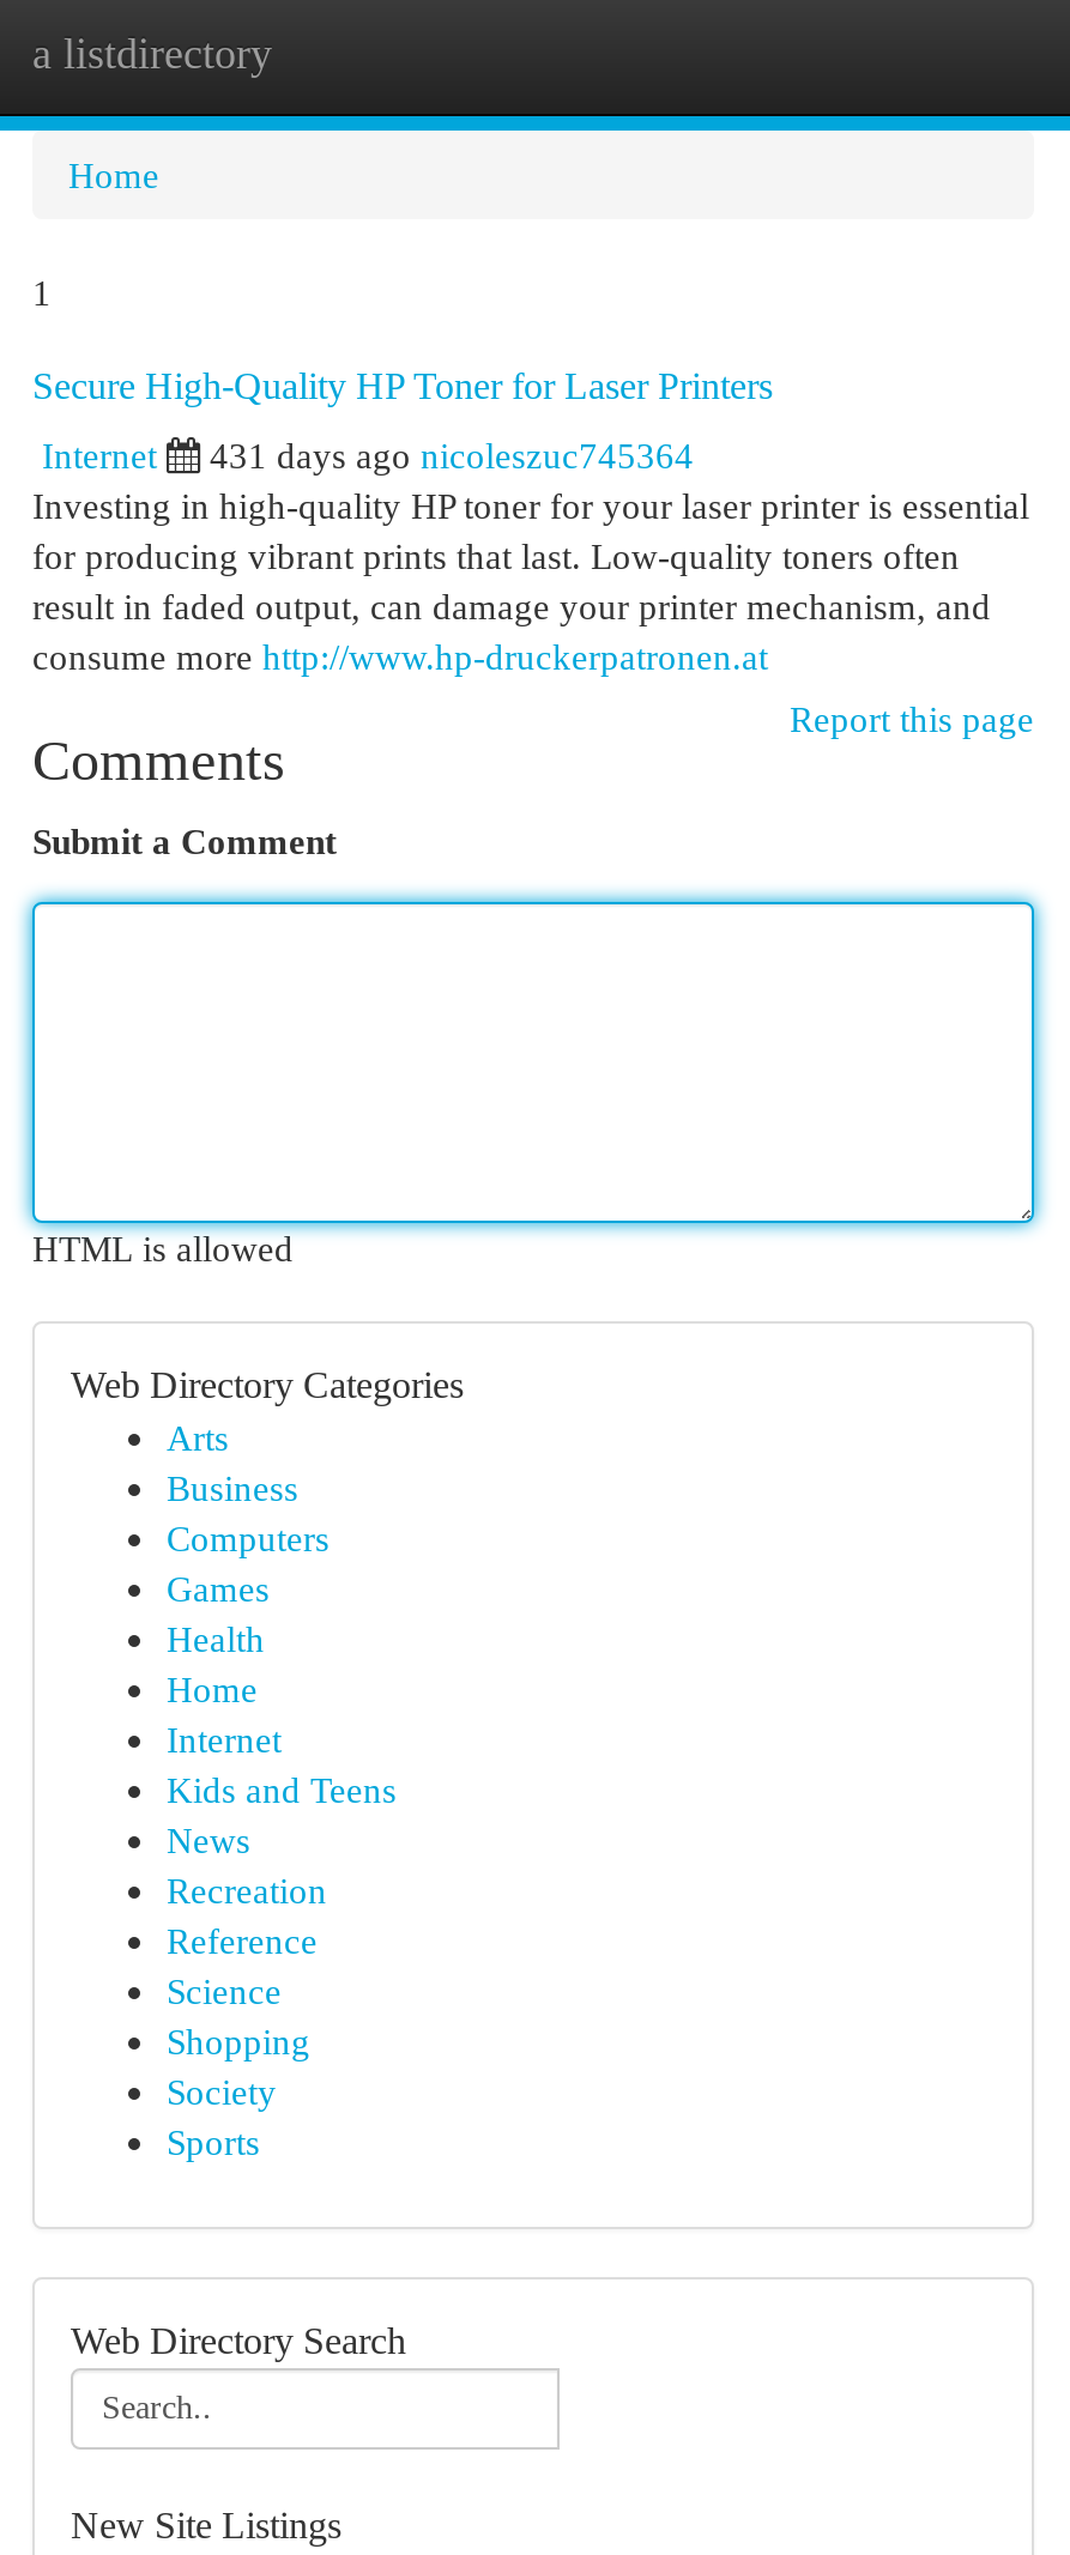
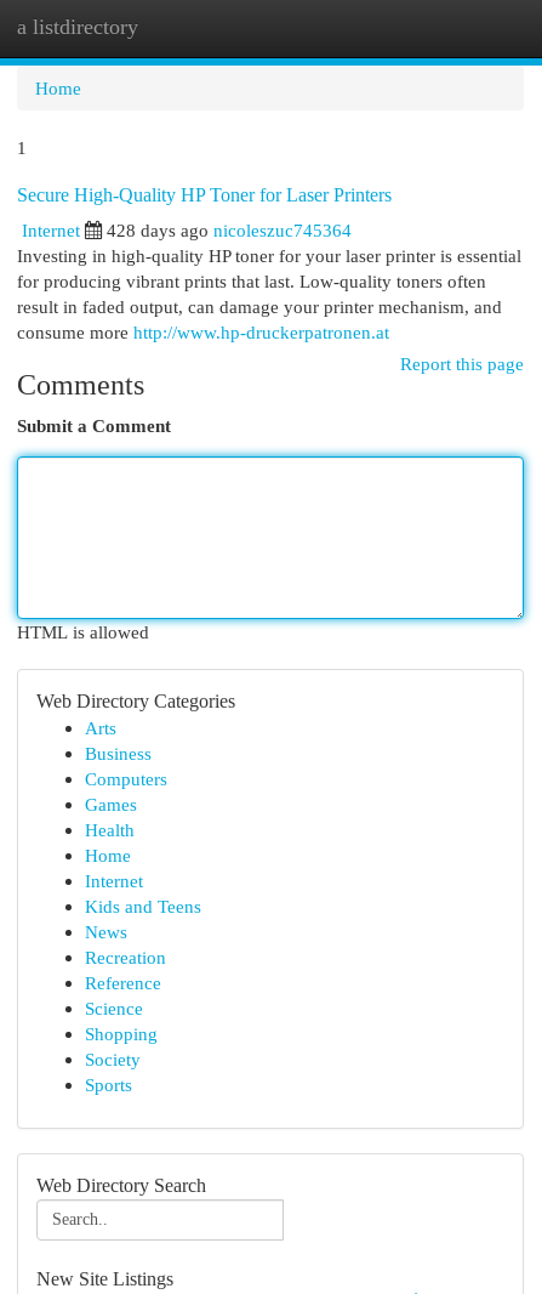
[210,435,694,476] 431 days ago nicoleszuc745364 -> [107,220,352,240] 428 days ago nicoleszuc745364

